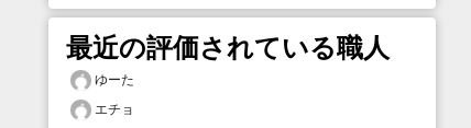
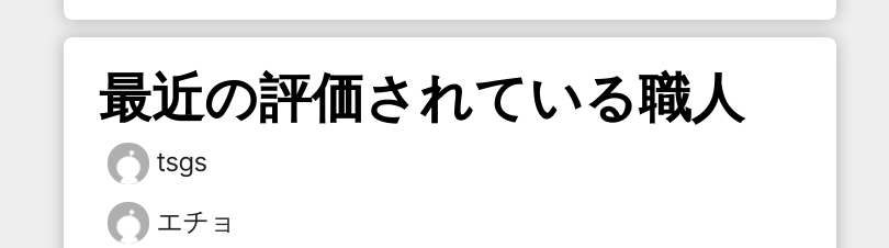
[95,71,134,87] ゆーた -> [156,145,207,178] tsgs

